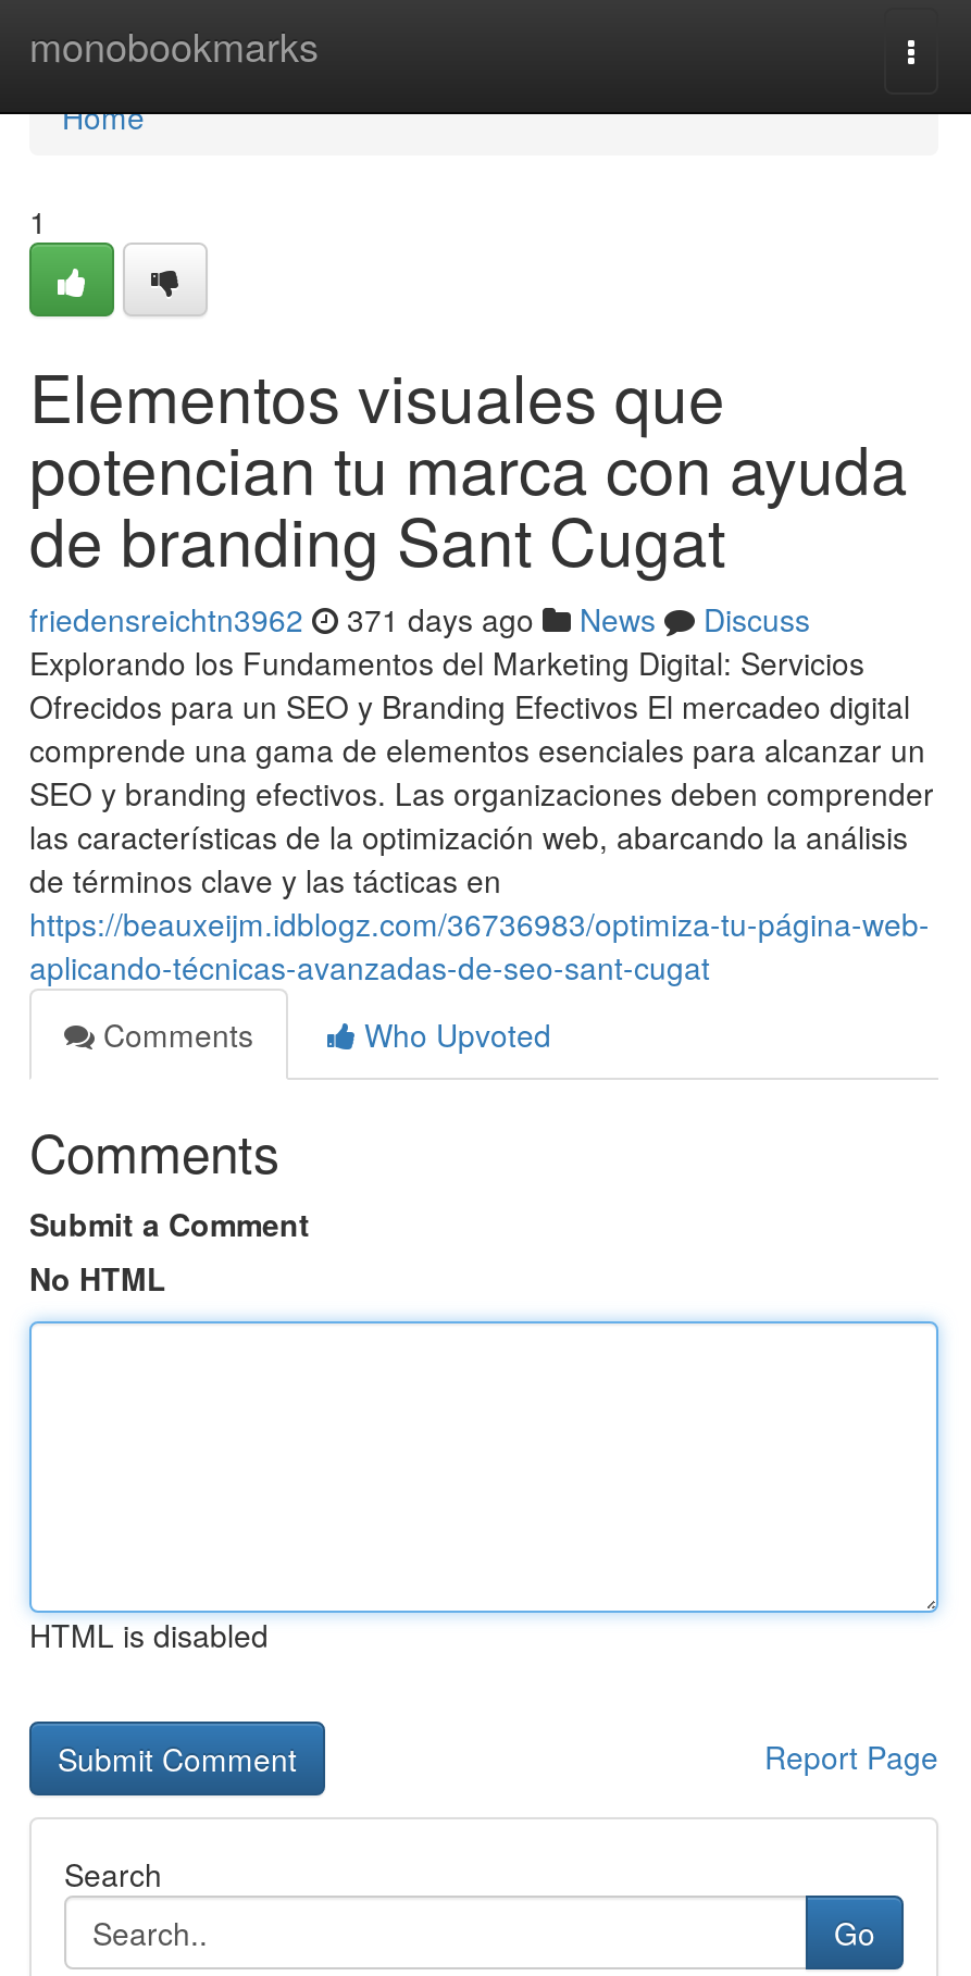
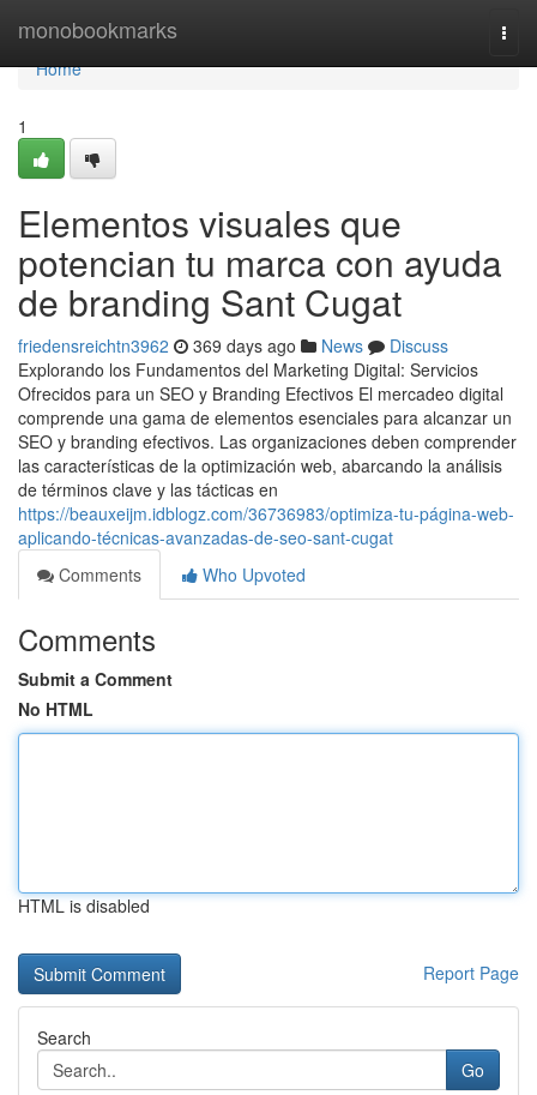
[29,597,810,641] friedensreichtn3962 371 days ago News Discuss -> [18,333,448,357] friedensreichtn3962 369 days ago News Discuss

